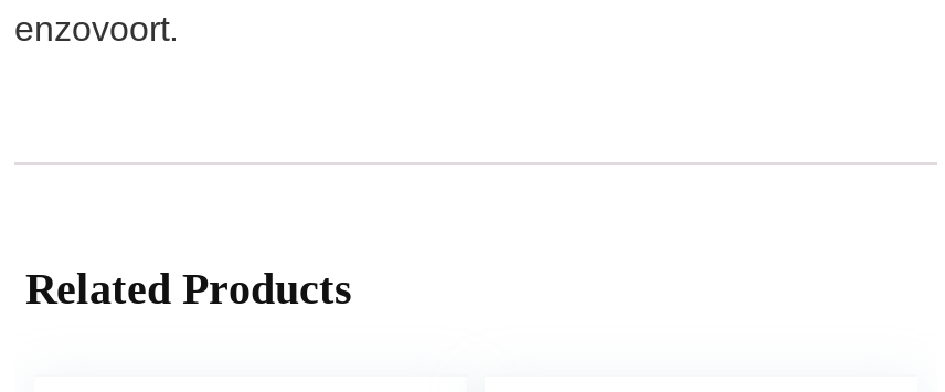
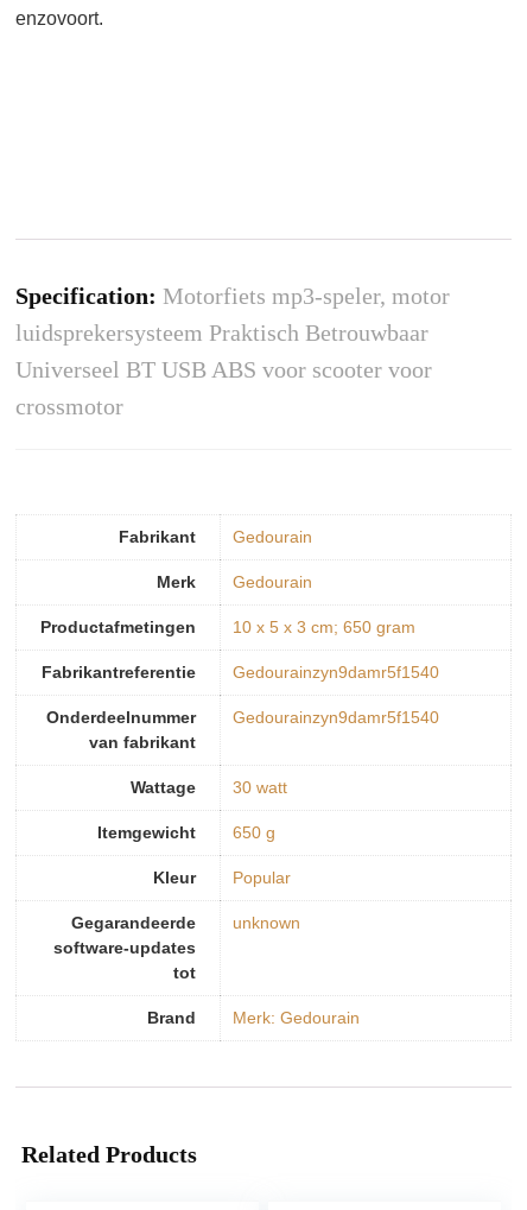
none -> [15,283,450,420] Specification: Motorfiets mp3-speler, motor | luidsprekersysteem Praktisch Betrouwbaar | Universeel BT USB ABS voor scooter voor | crossmotor
none -> [40,527,439,751] Fabrikant | Gedourain | Merk | Gedourain | Productafmetingen | 10 x 5 x 3 cm; 650 gram | Fabrikantreferentie | Gedourainzyn9damr5f1540 | Onderdeelnummer | van fabrikant
none -> [53,777,291,982] Wattage | 30 watt | Itemgewicht | 650 g | Kleur | Popular | Gegarandeerde | software-updates | tot
none -> [147,1008,360,1027] Brand | Merk: Gedourain
none -> [233,707,439,726] Gedourainzyn9damr5f1540
none -> [233,913,300,932] unknown

